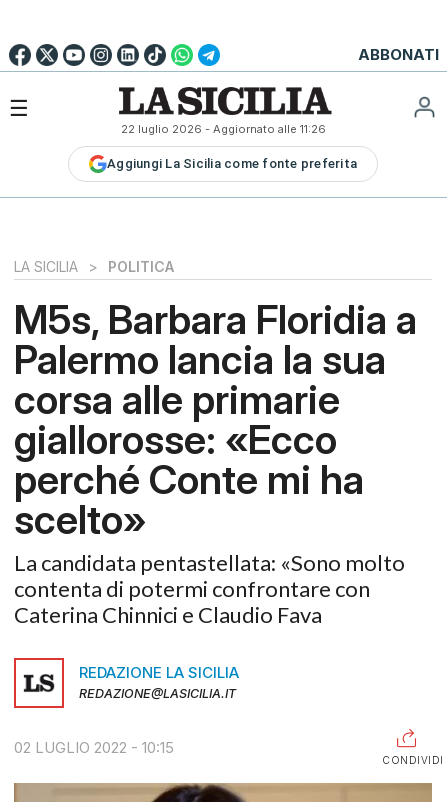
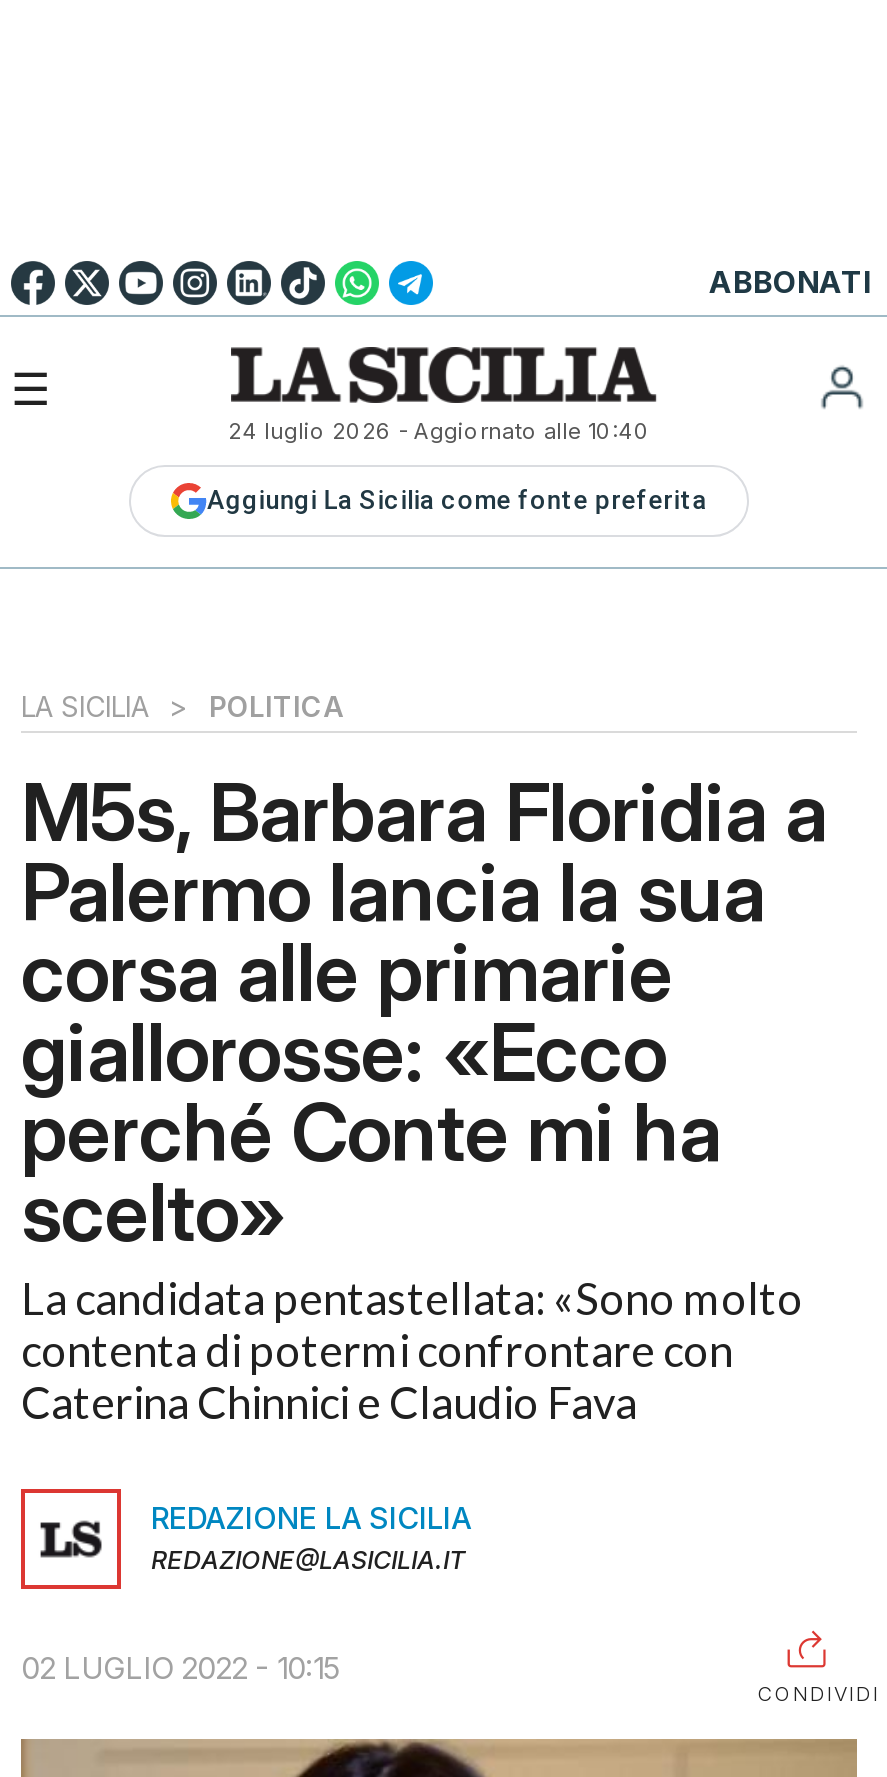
[120,121,325,135] 22 luglio 2026 - Aggiornato alle 11:26 -> [228,416,650,444] 24 luglio 2026 - Aggiornato alle 10:40

